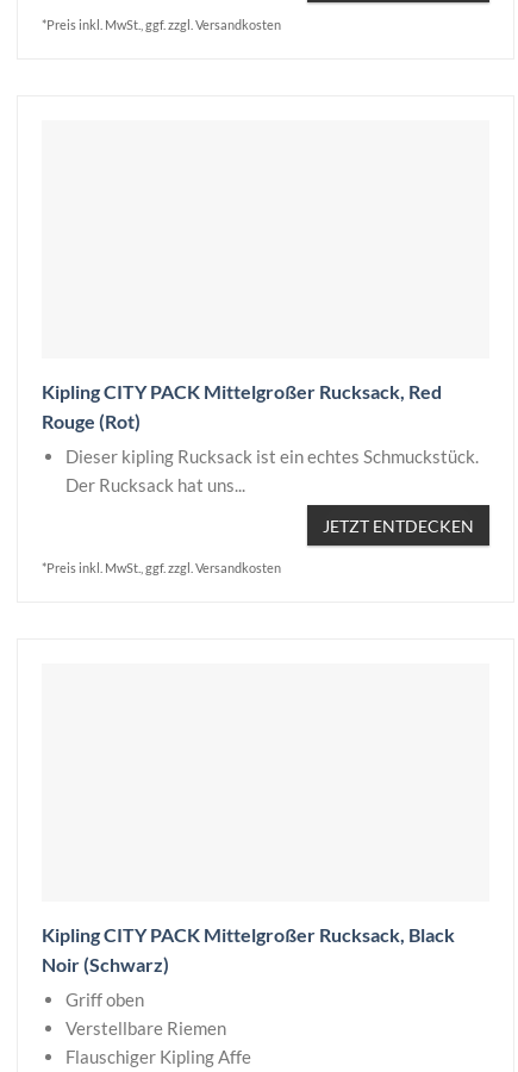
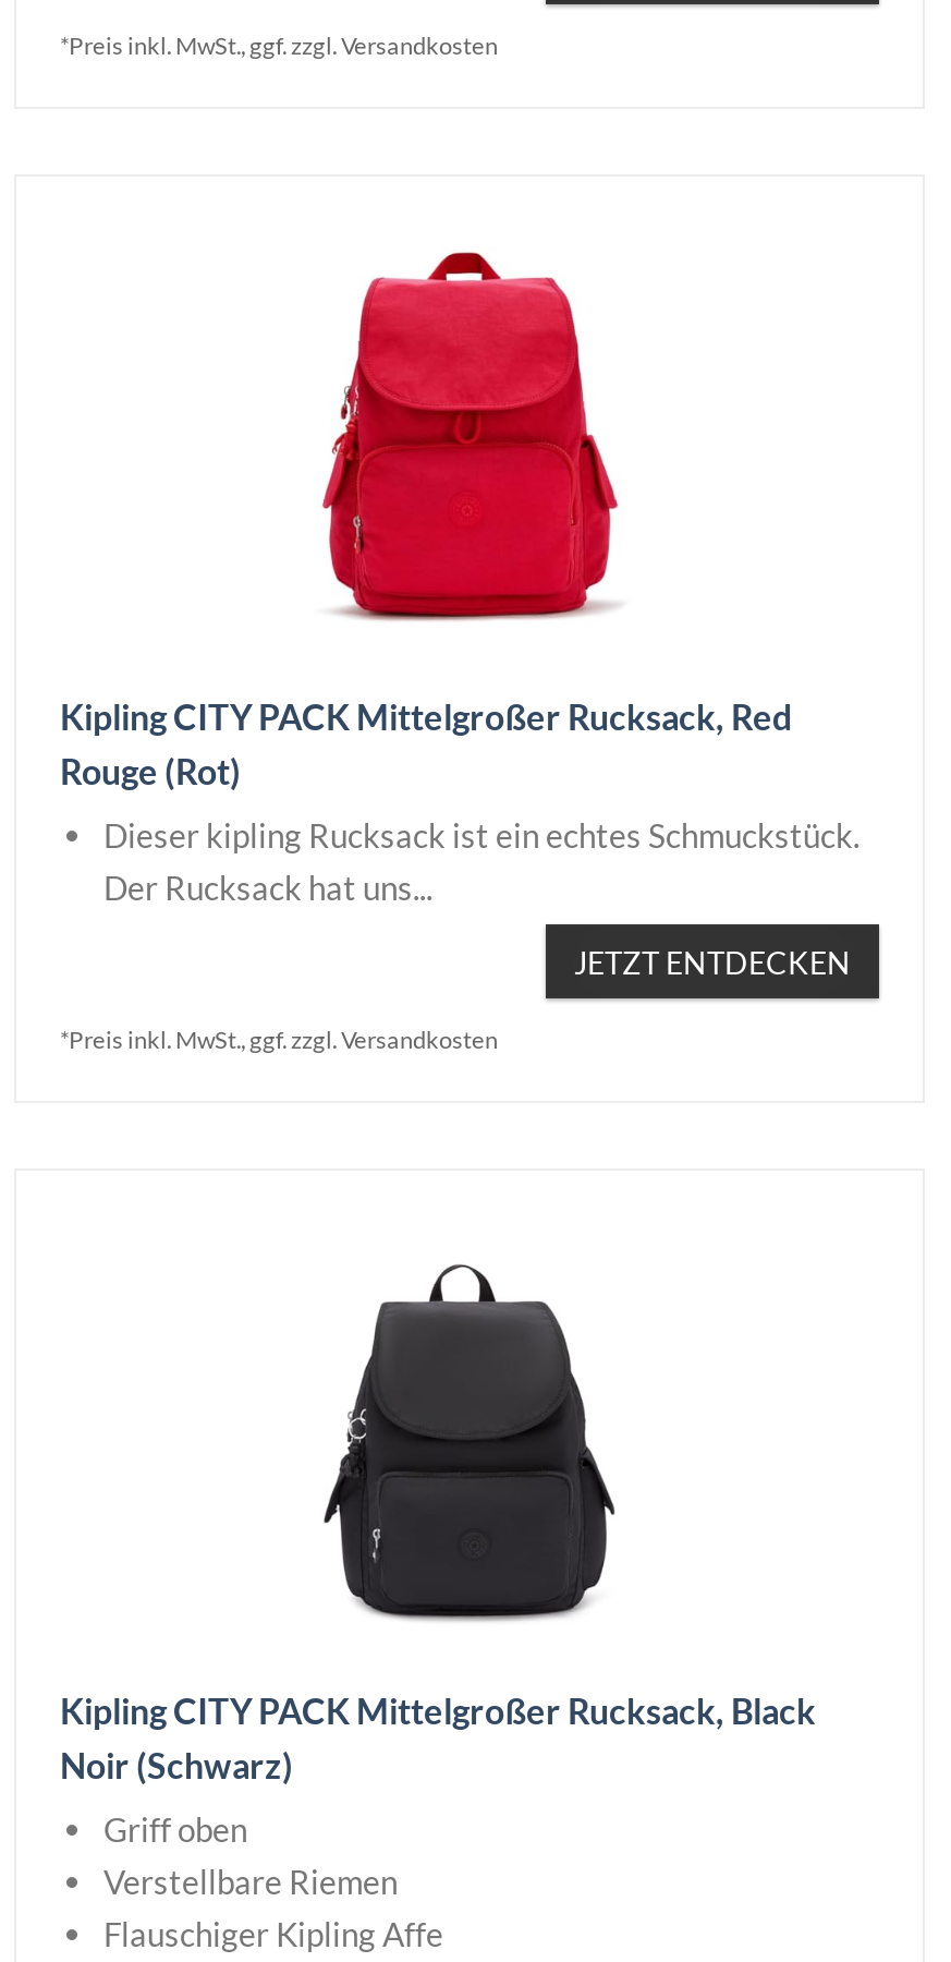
none -> [321,251,620,621] [image]
none -> [324,1262,615,1622] [image]

